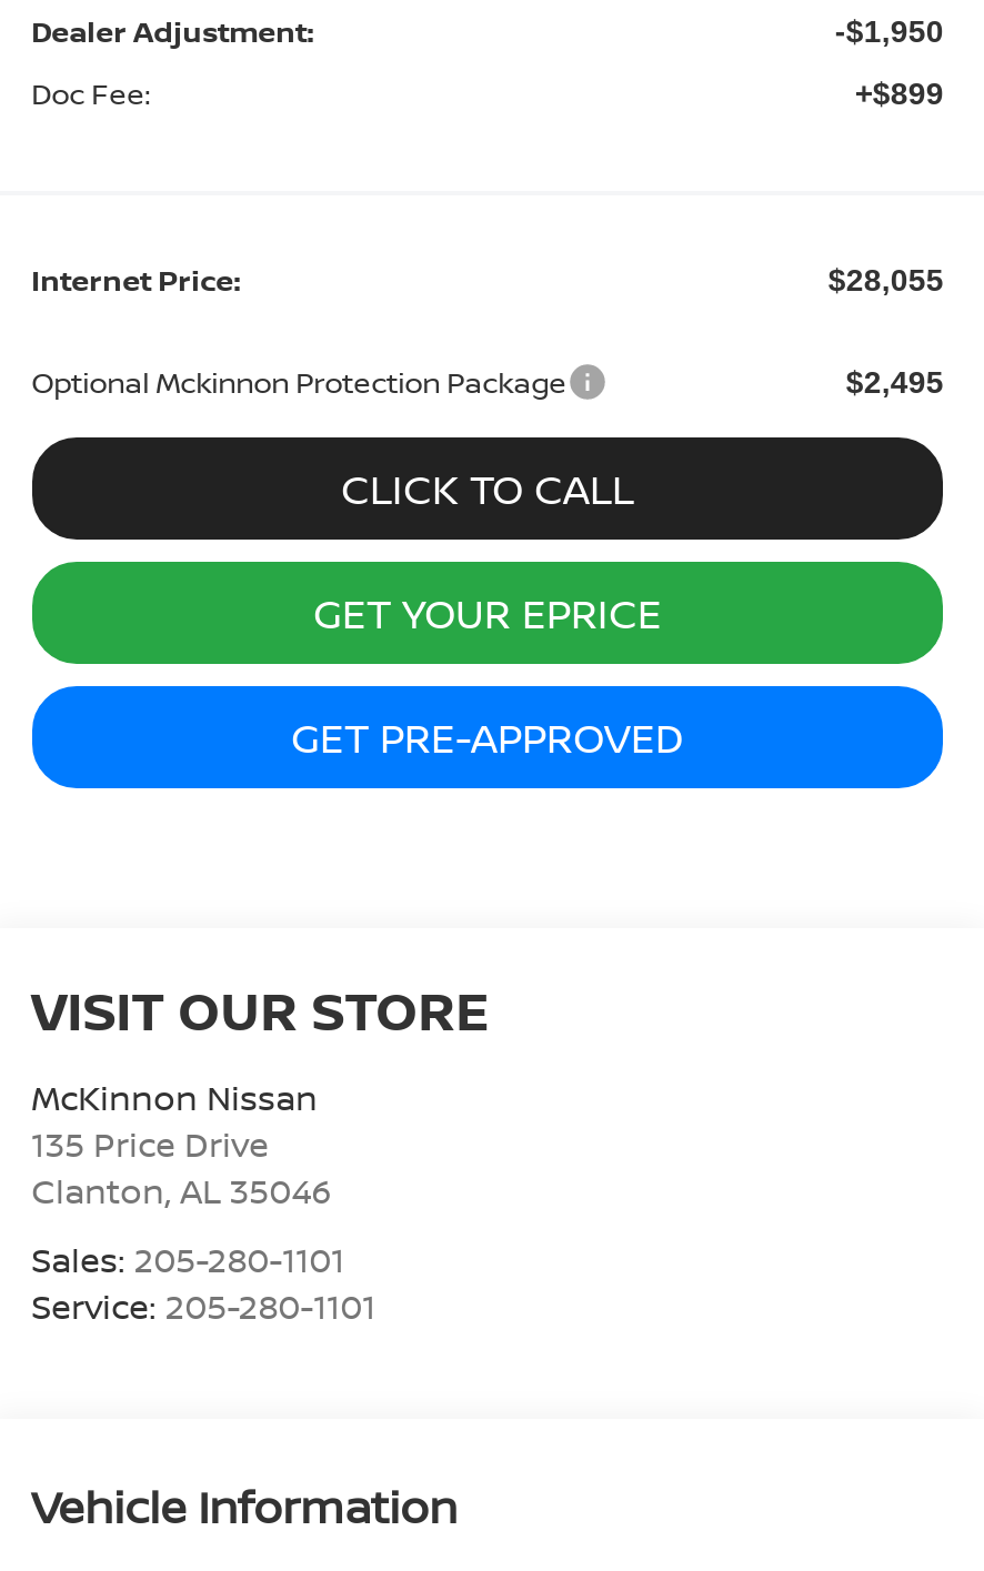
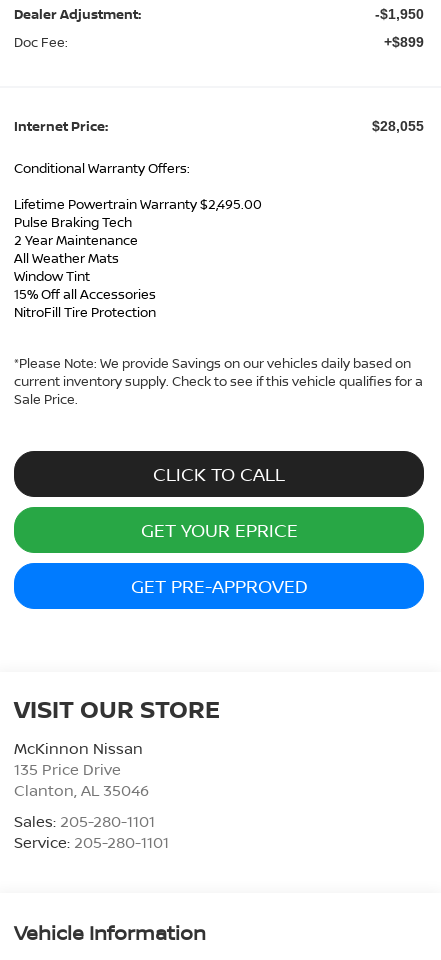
[31,362,944,402] Optional Mckinnon Protection Package | $2,495 -> [14,159,423,408] Conditional Warranty Offers: | Lifetime Powertrain Warranty $2,495.00 | Pulse Braking Tech | 2 Year Maintenance | All Weather Mats | Window Tint | 15% Off all Accessories | NitroFill Tire Protection | *Please Note: We provide Savings on our vehicles daily based on | current inventory supply. Check to see if this vehicle qualifies for a | Sale Price.

